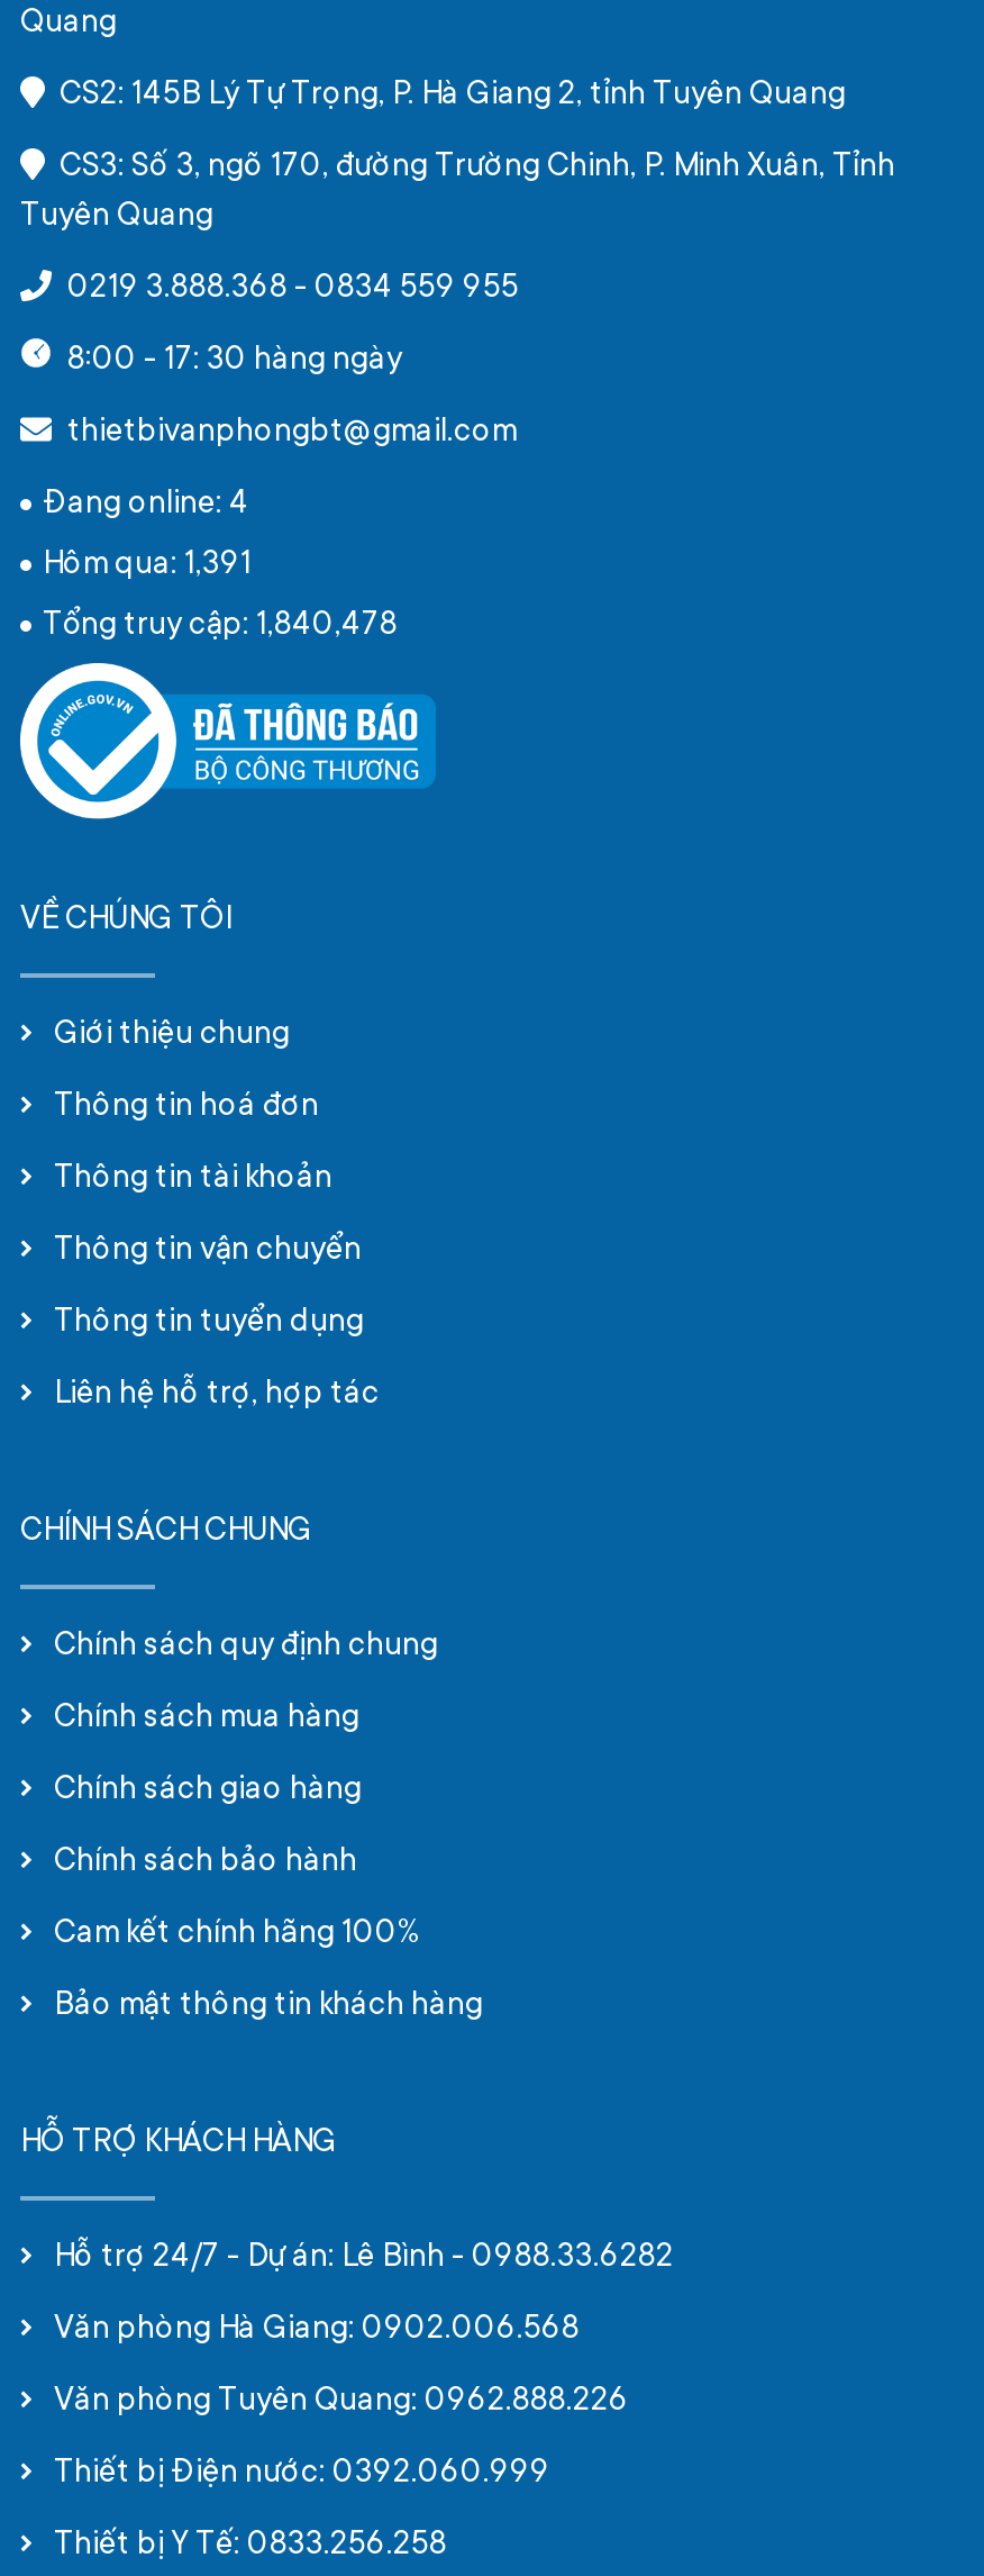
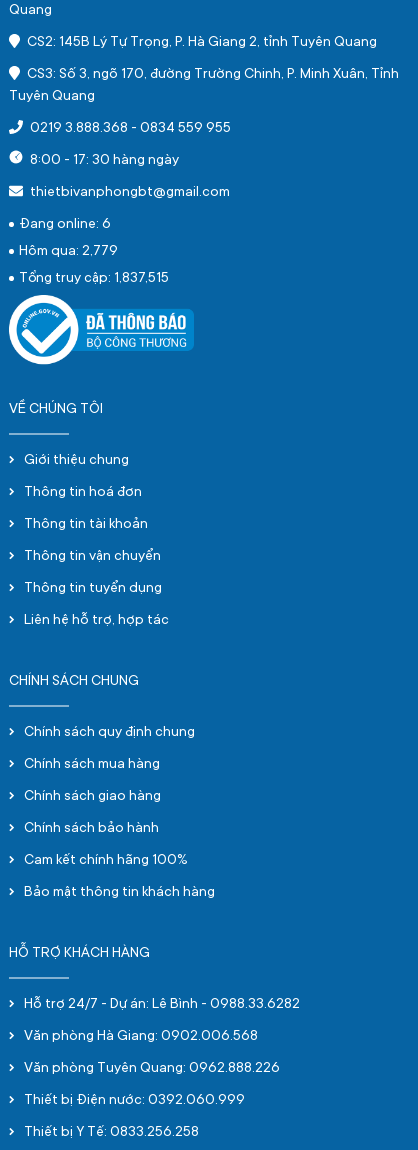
[43,488,249,524] Đang online: 4 -> [19,217,111,233] Đang online: 6
[43,548,252,584] Hôm qua: 1,391 -> [19,244,118,260] Hôm qua: 2,779
[43,609,398,645] Tổng truy cập: 1,840,478 -> [19,271,169,287] Tổng truy cập: 1,837,515

